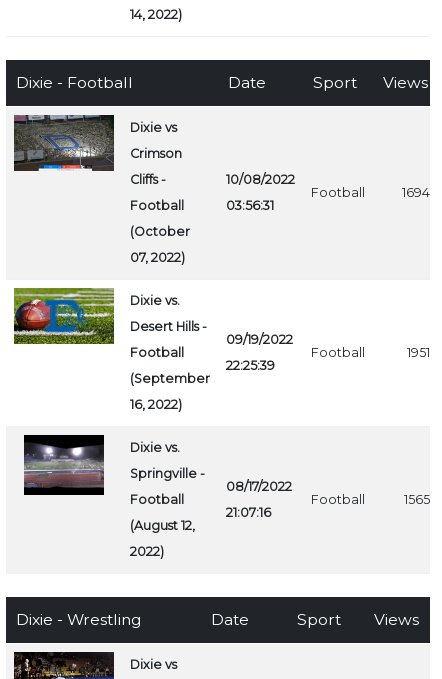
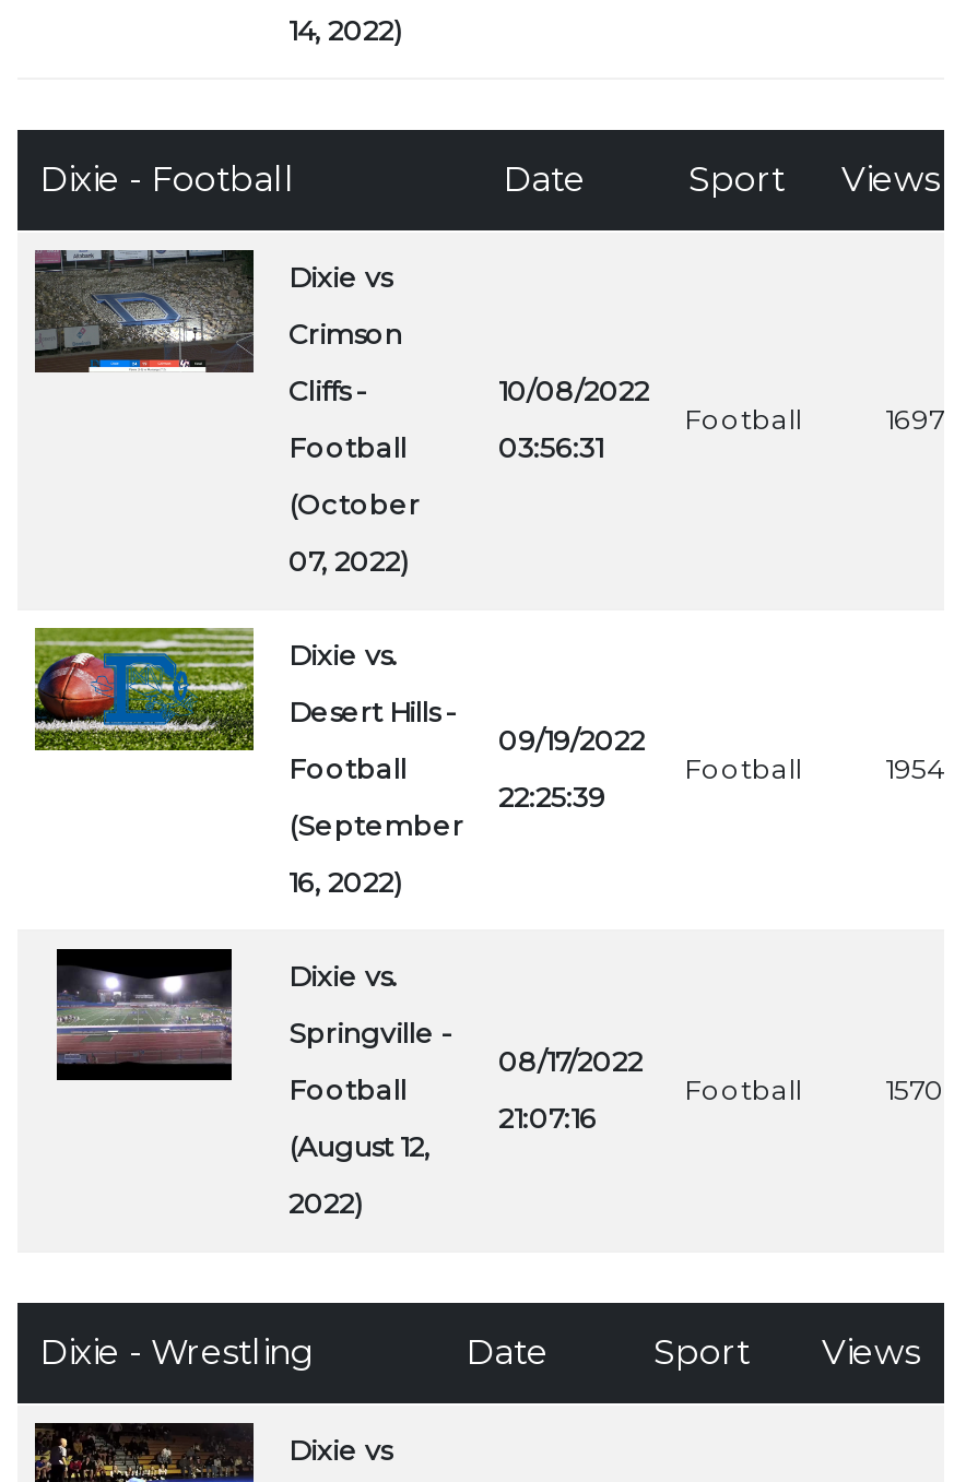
[402,185,430,200] 1694 -> [885,403,944,436] 1697
[407,345,430,360] 1951 -> [885,753,944,785] 1954
[404,492,430,507] 1565 -> [885,1074,944,1107] 1570

